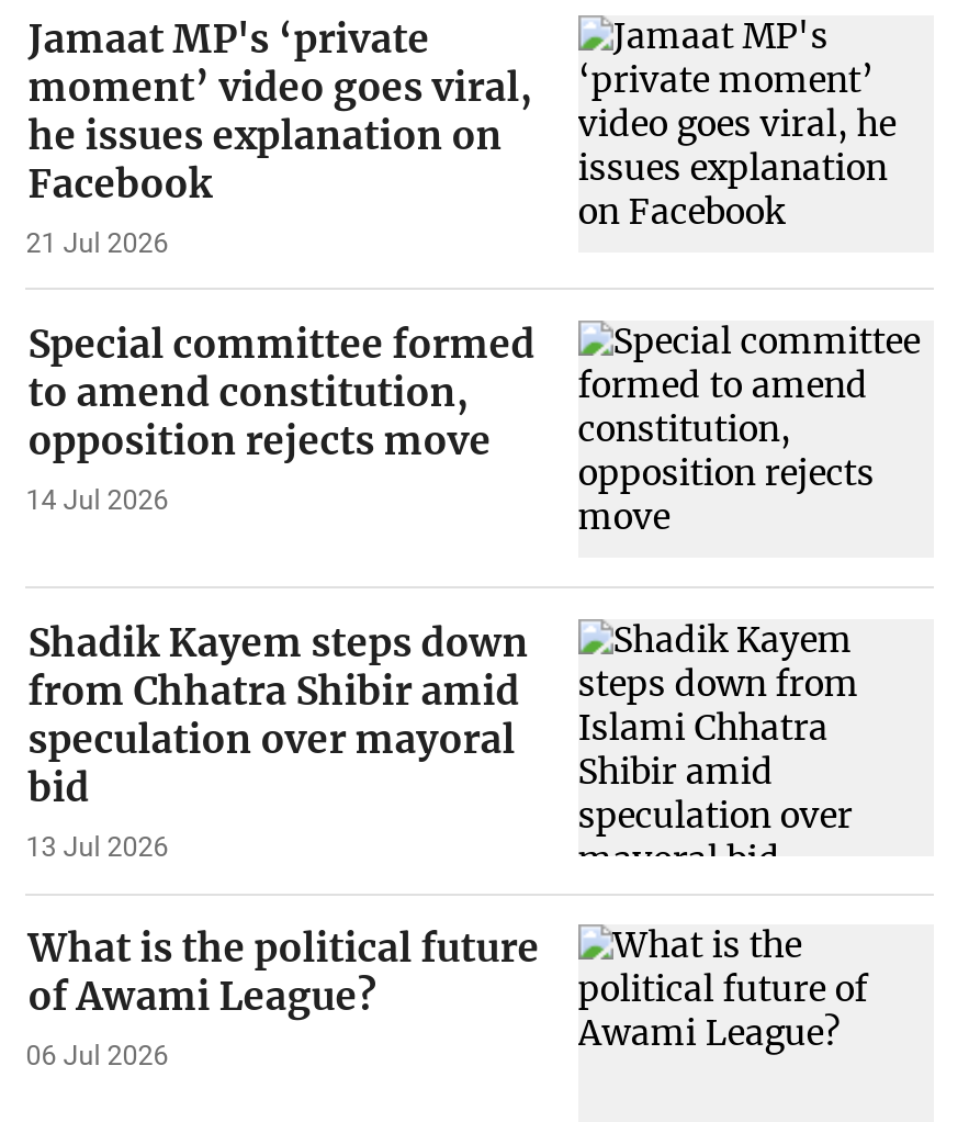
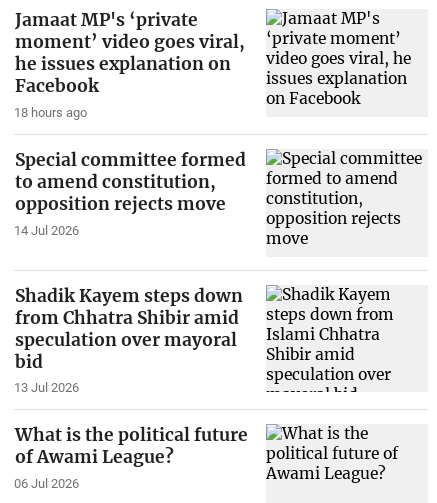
[26,225,169,258] 21 Jul 2026 -> [14,105,87,120] 18 hours ago

